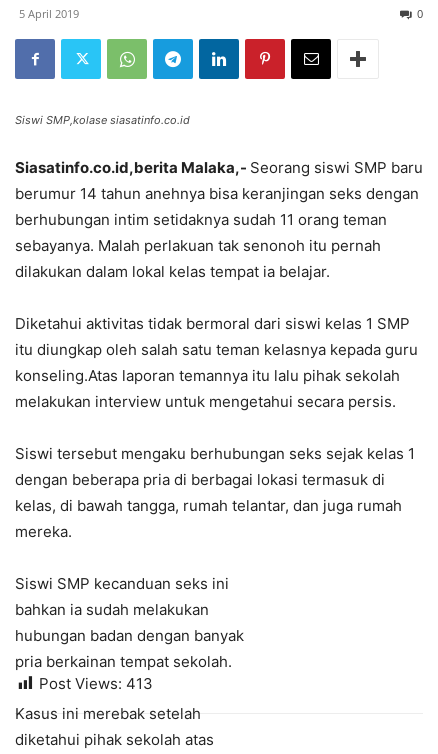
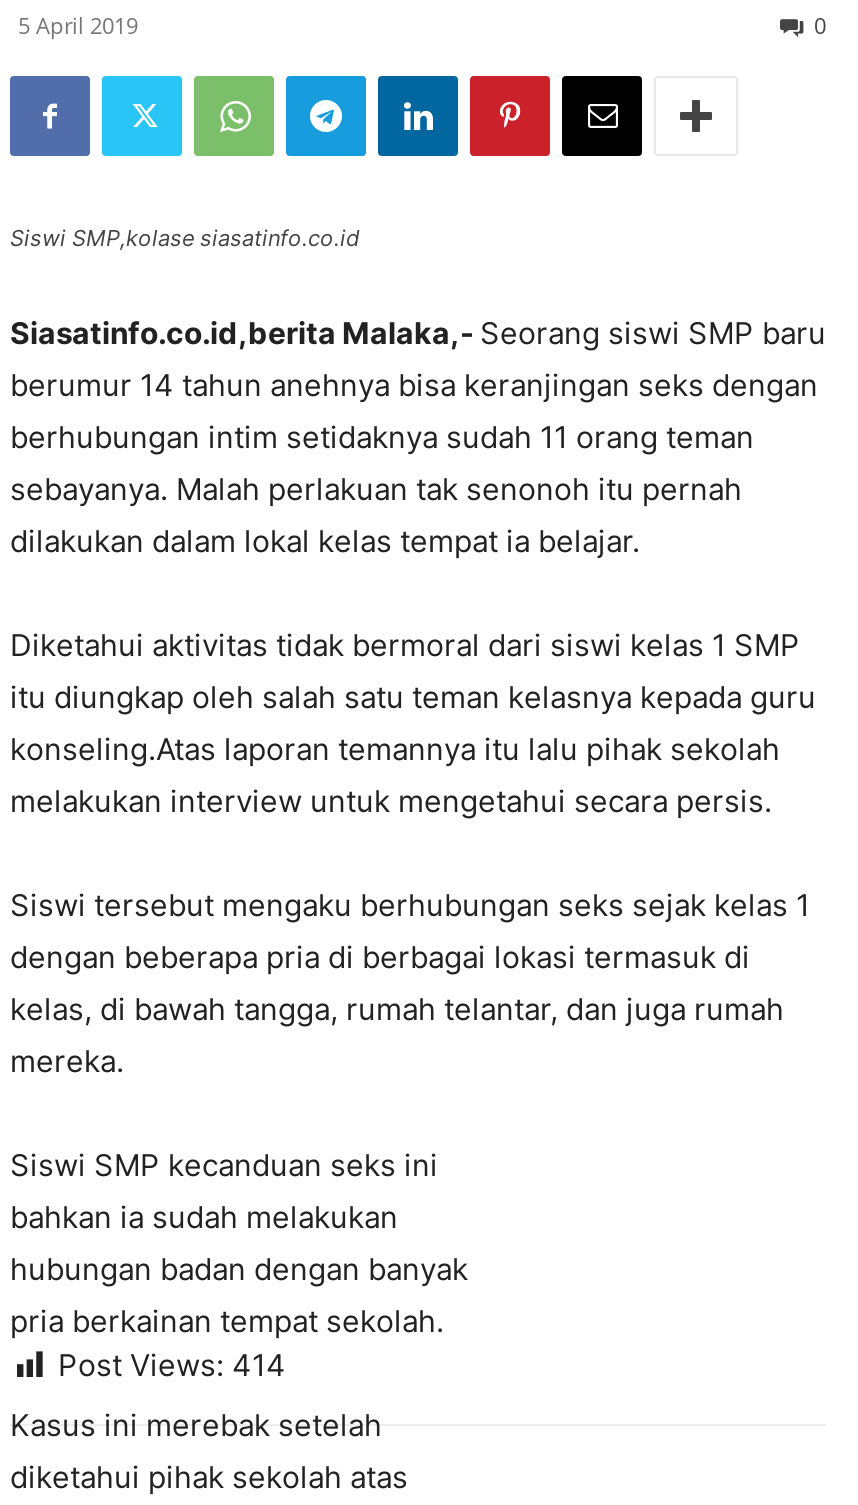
[39,674,153,693] Post Views: 413 -> [58,1346,286,1384] Post Views: 414

